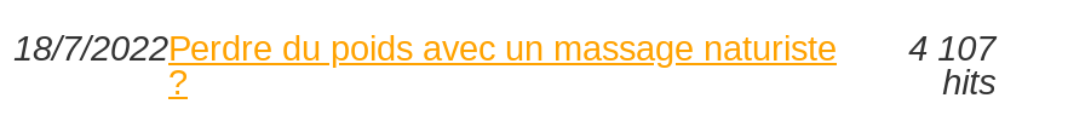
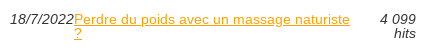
[13,29,996,68] 18/7/2022Perdre du poids avec un massage naturiste 4 107 -> [10,11,416,27] 18/7/2022Perdre du poids avec un massage naturiste 4 099

